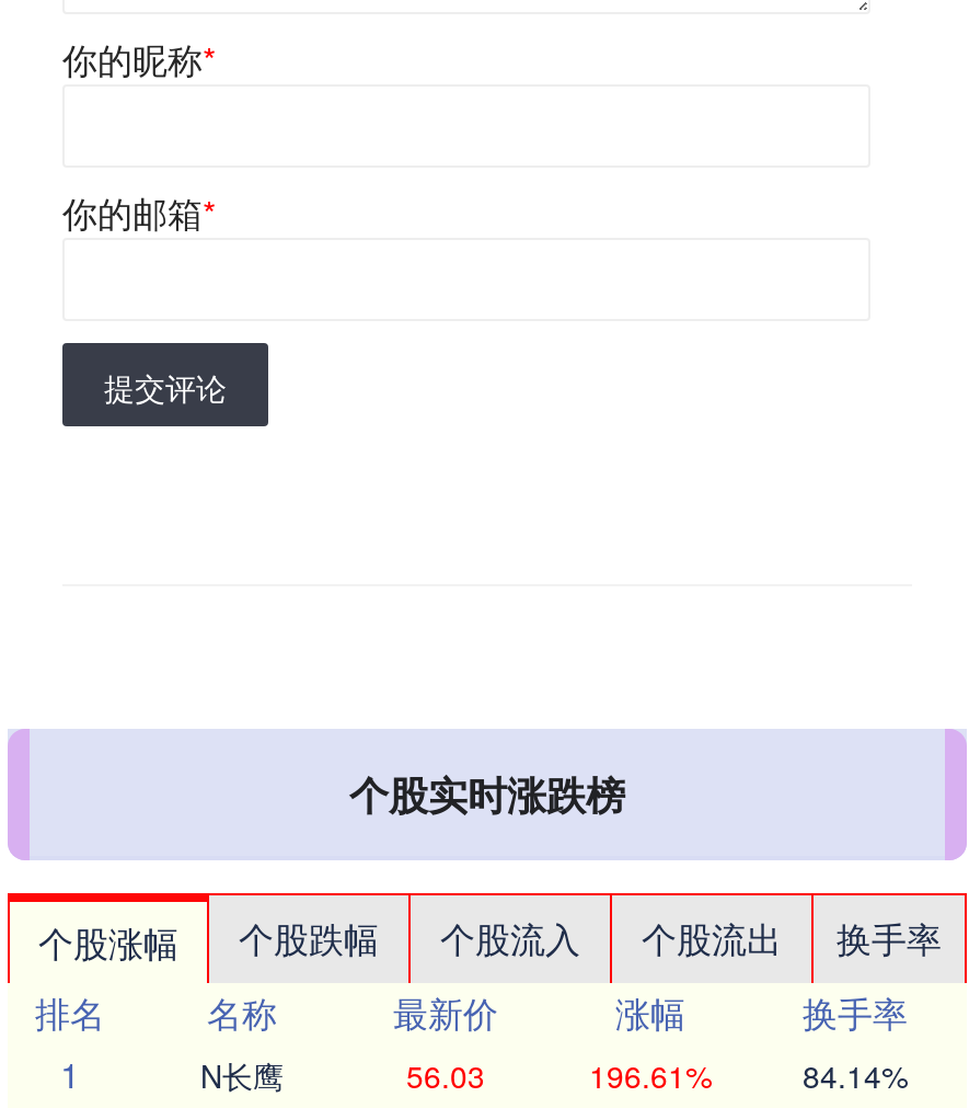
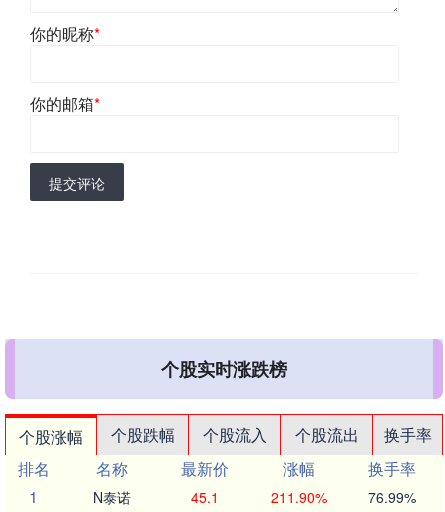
[200,1053,284,1097] N长鹰 -> [93,487,131,507] N泰诺
[406,1053,485,1097] 56.03 -> [191,487,219,507] 45.1
[589,1053,712,1097] 196.61% -> [270,487,326,507] 211.90%
[803,1053,908,1097] 84.14% -> [368,487,416,507] 76.99%

